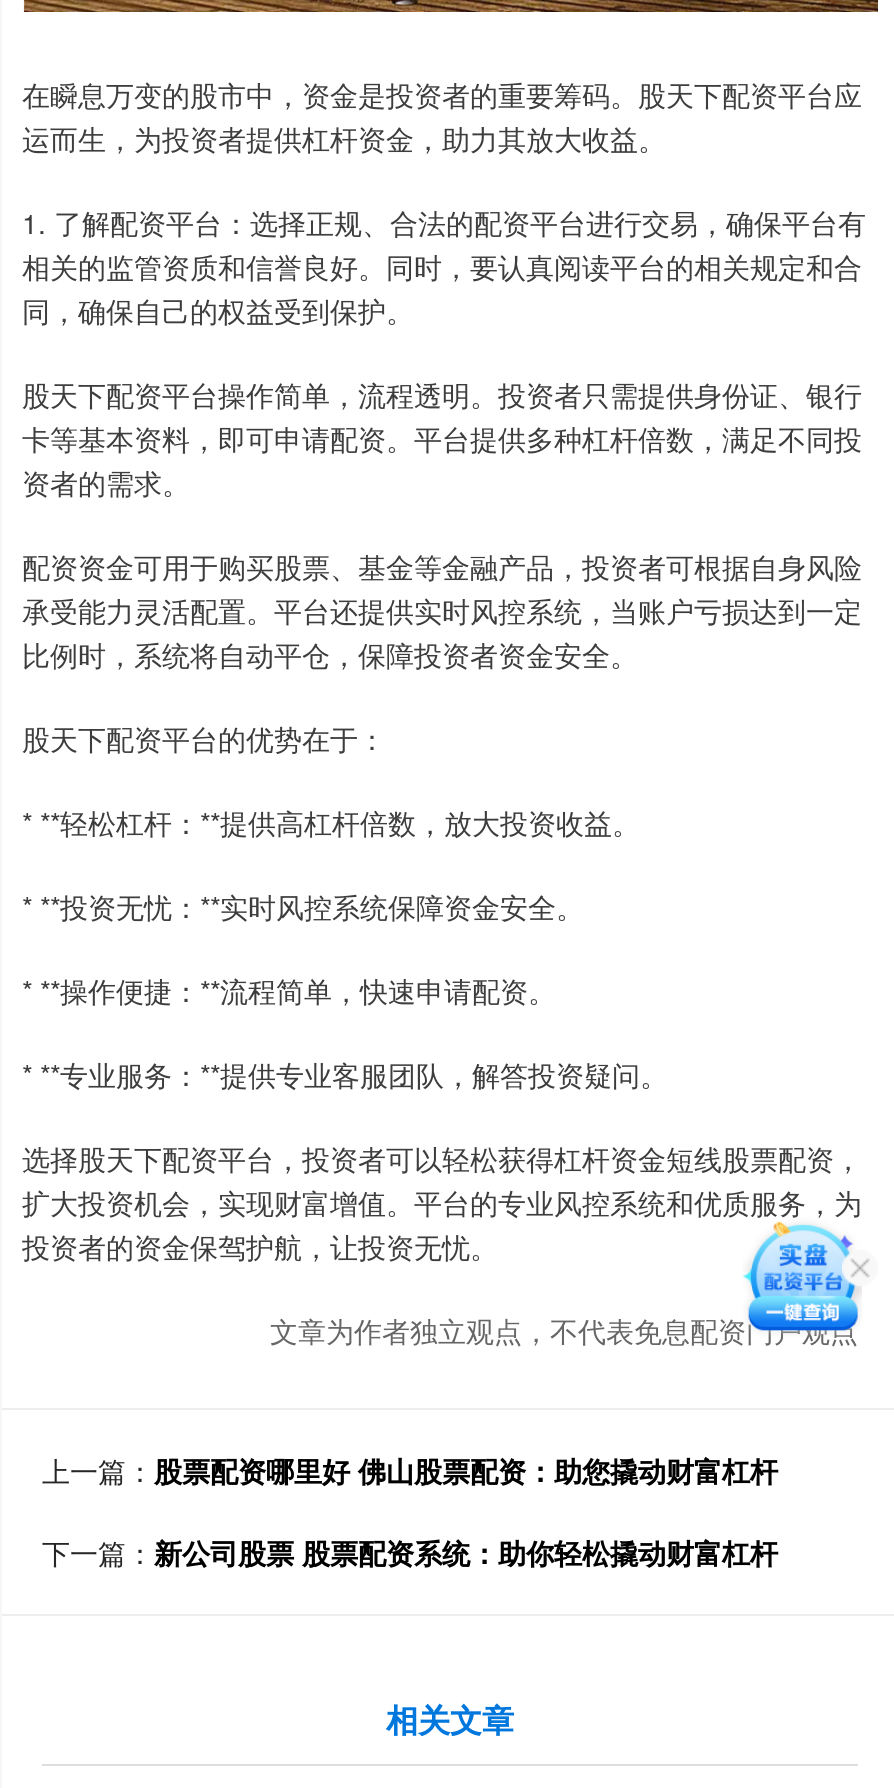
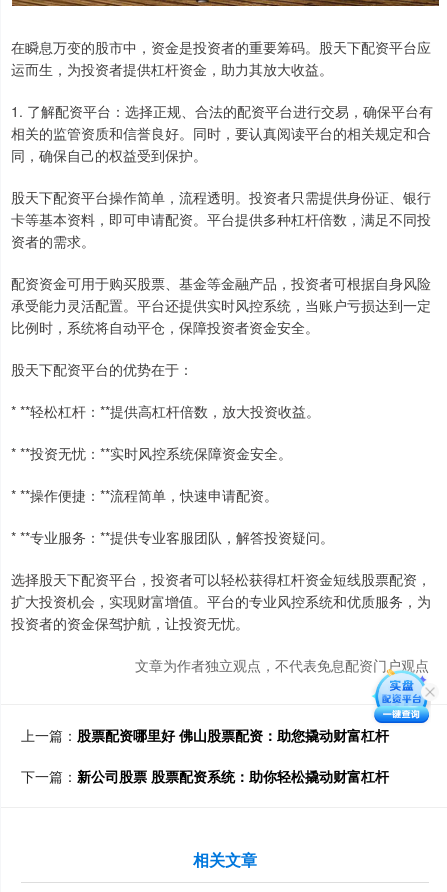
[742,1226,868,1304] [image] -> none
none -> [371,677,434,724] [image]

